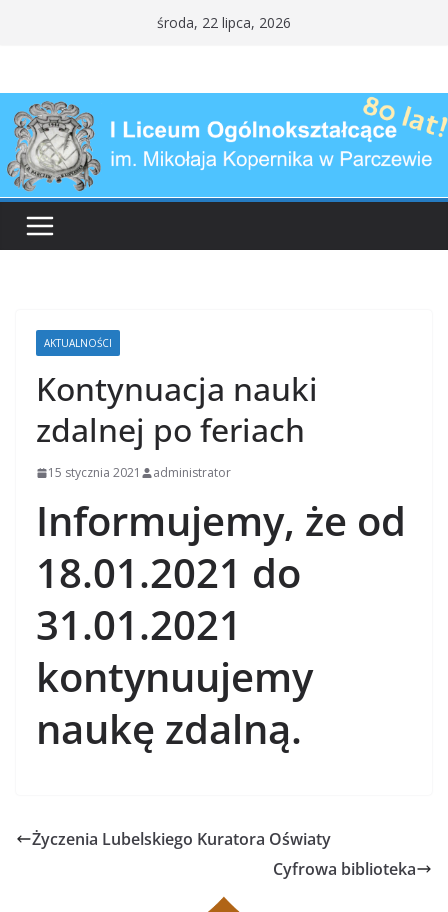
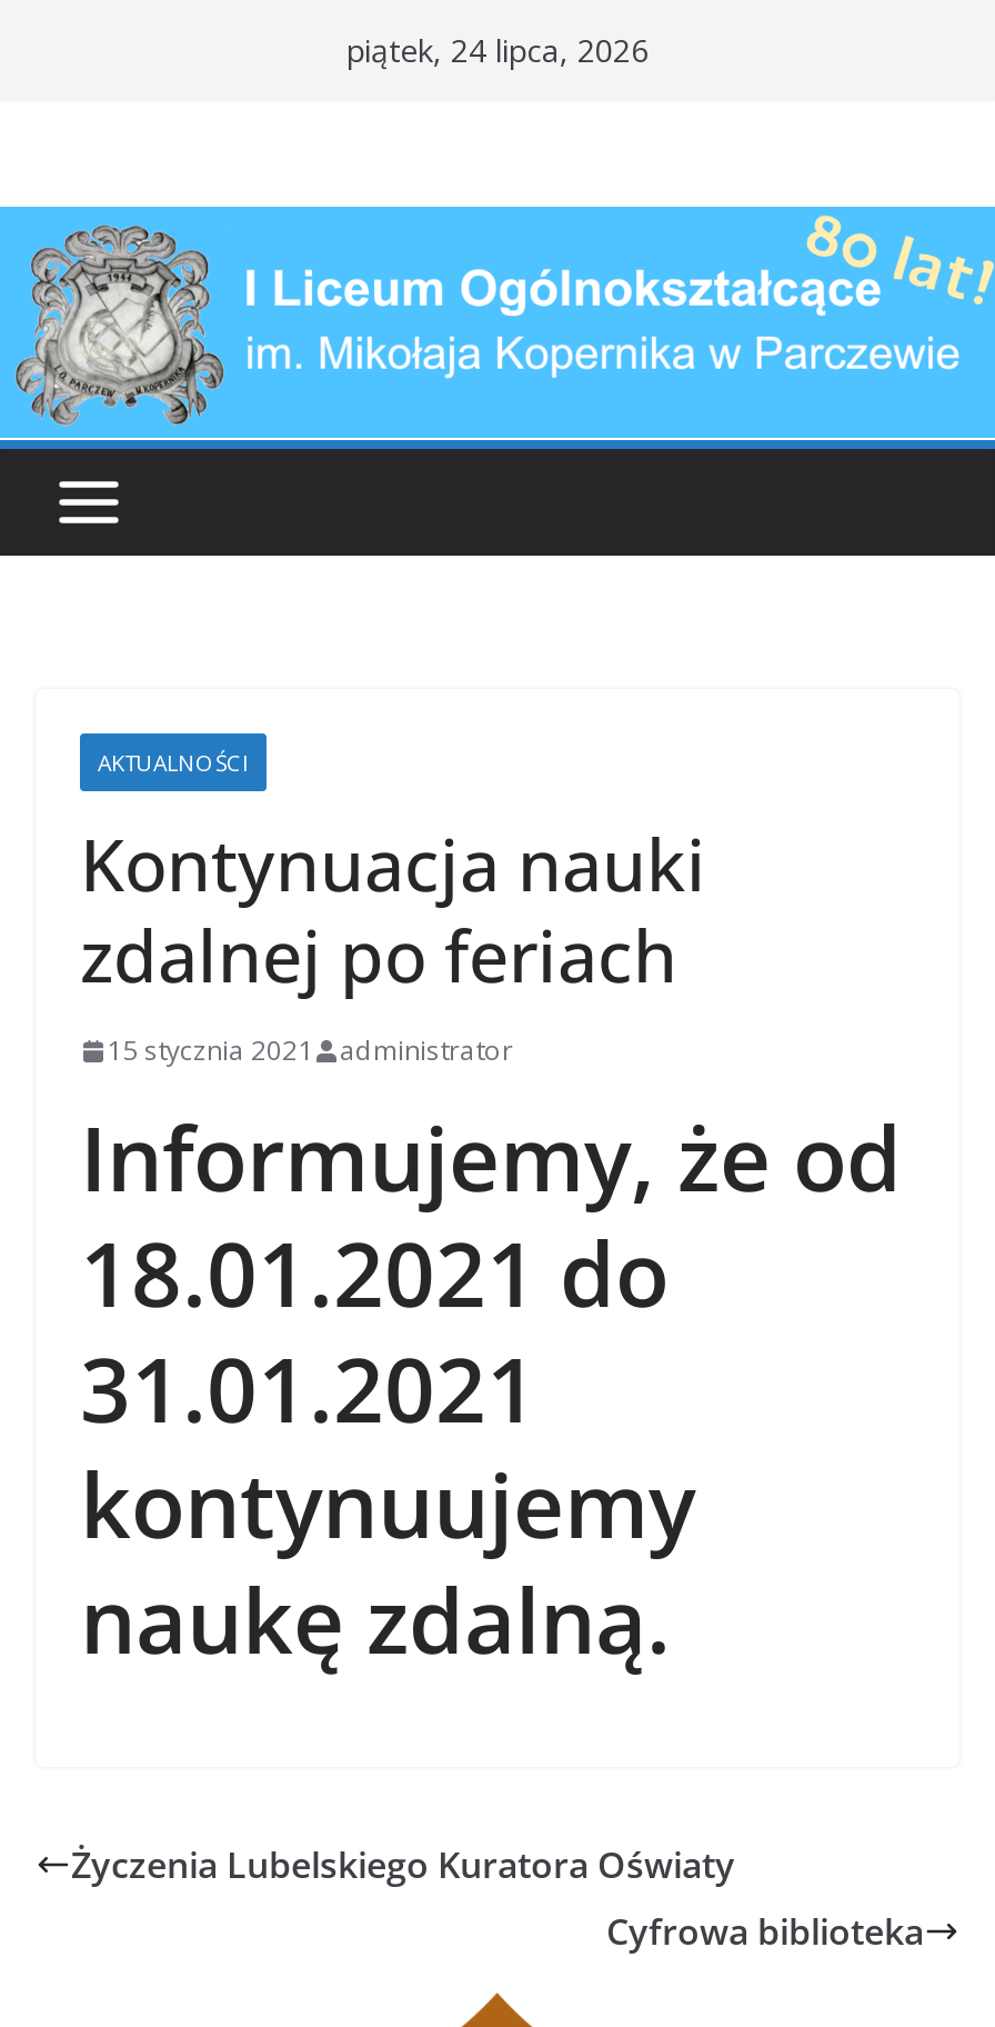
[157,13,291,32] środa, 22 lipca, 2026 -> [346,29,649,71] piątek, 24 lipca, 2026

